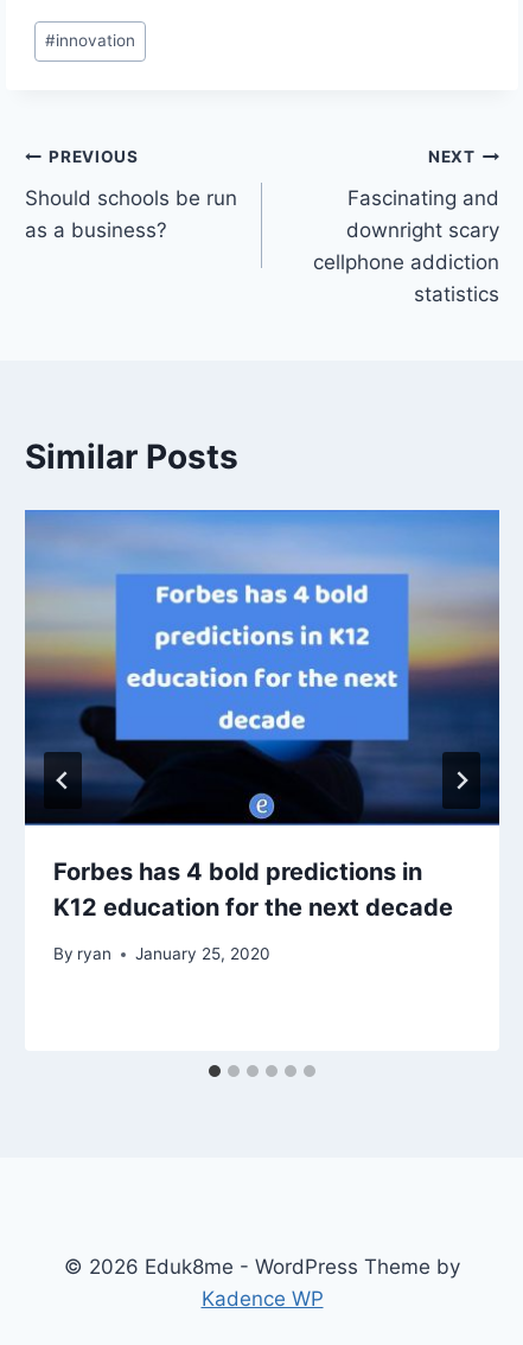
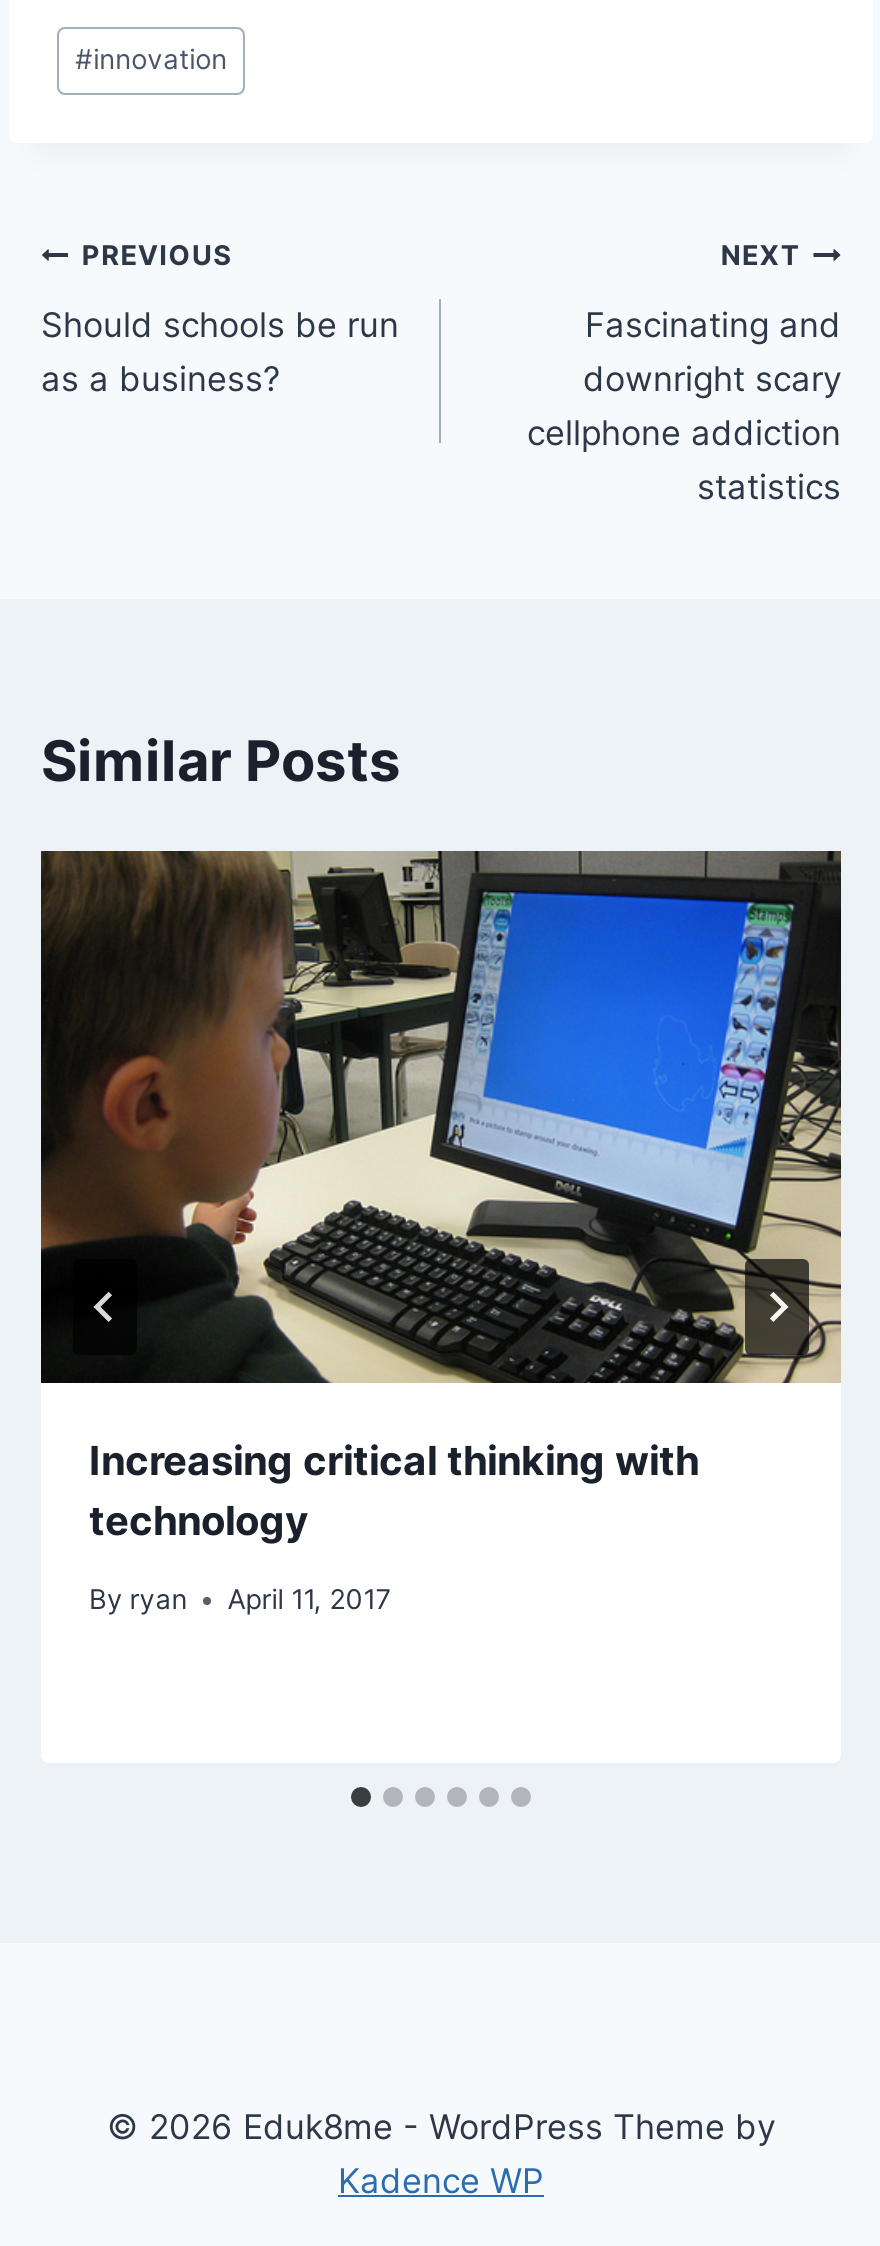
[24,509,500,922] [image] | Forbes has 4 bold predictions in | K12 education for the next decade -> [39,849,843,1546] [image] | Increasing critical thinking with | technology
[53,944,271,963] By ryan January 25, 2020 -> [89,1583,391,1615] By ryan April 11, 2017

